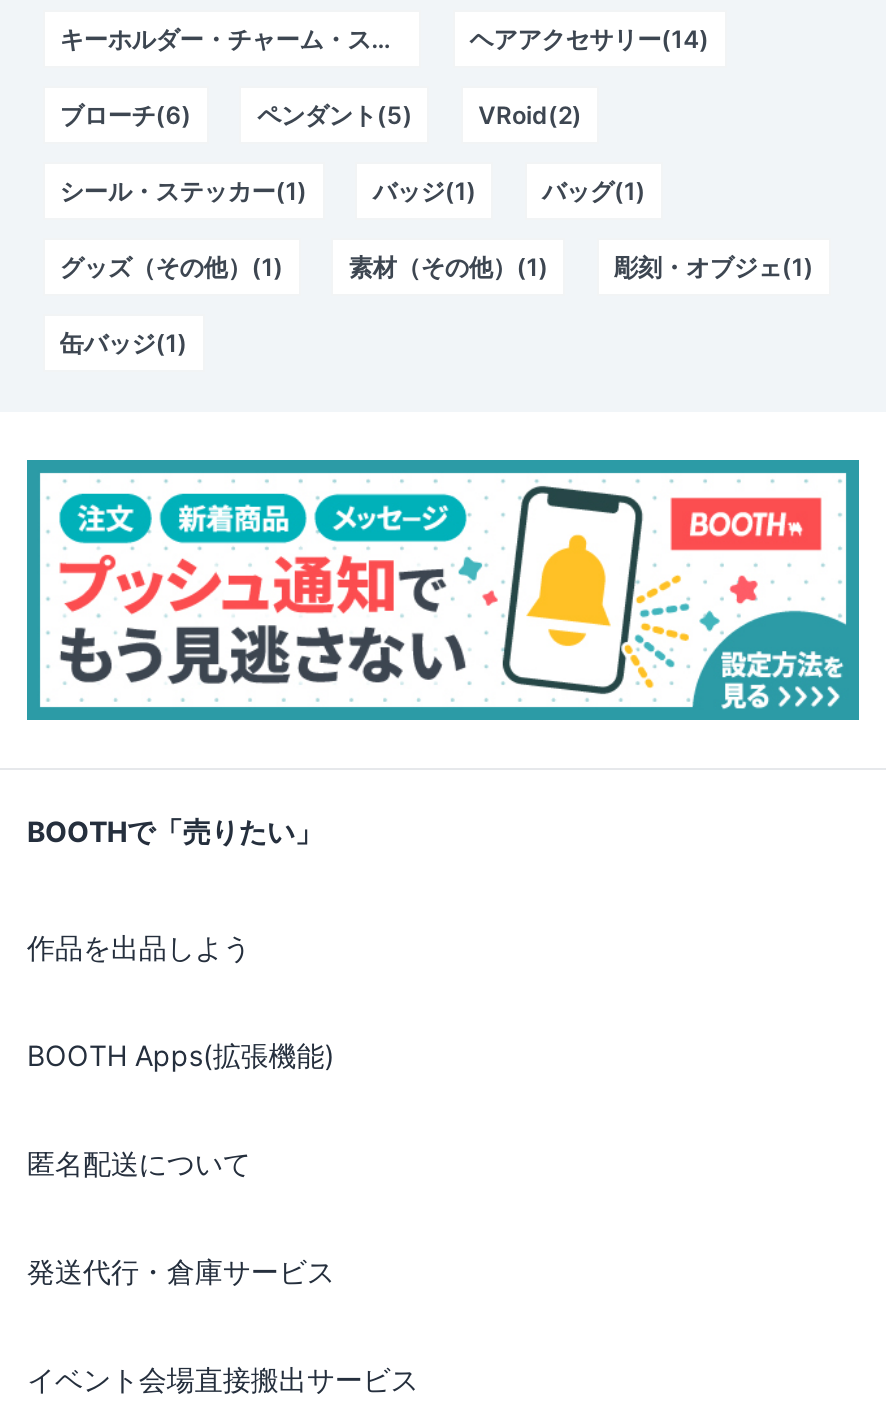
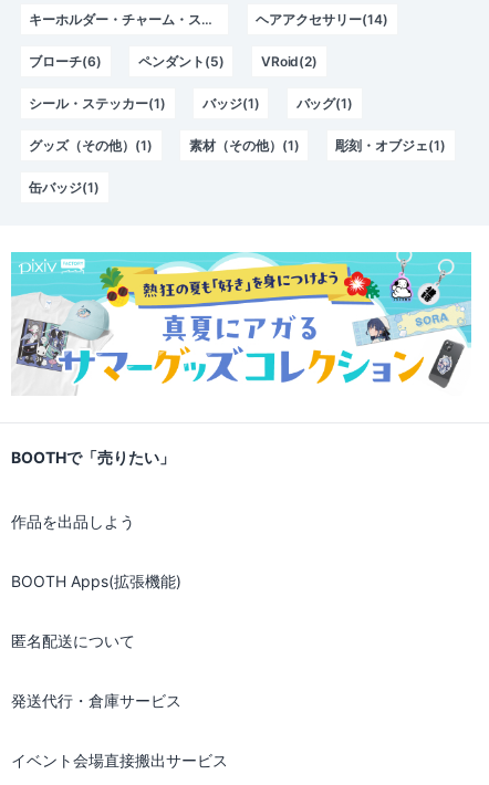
[25,460,861,722] [image] -> [10,251,472,396] [image]

